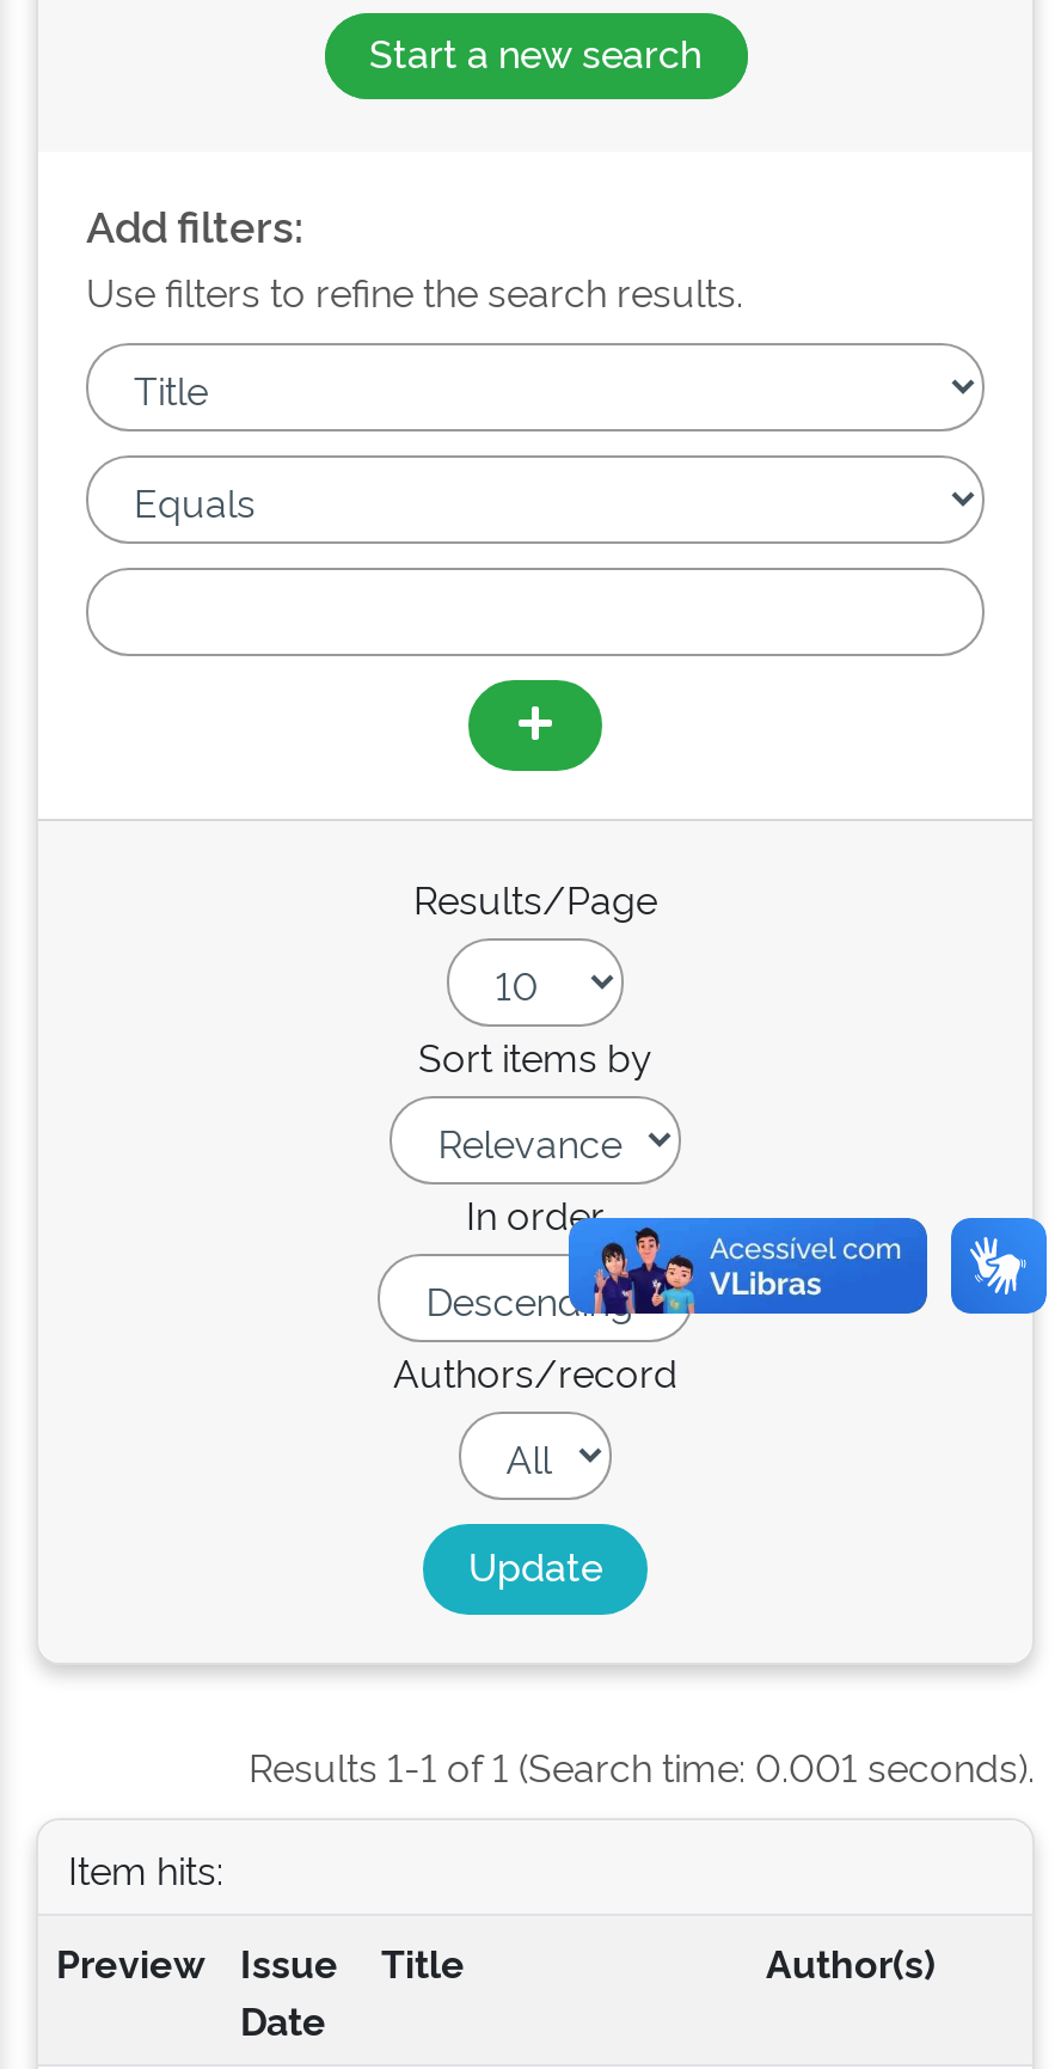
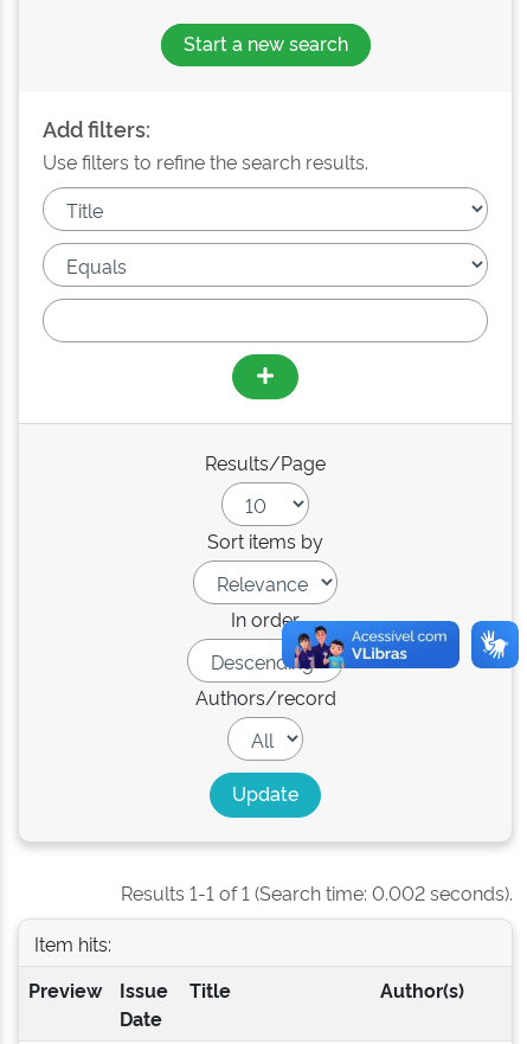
[249,1739,1035,1792] Results 1-1 of 1 (Search time: 0.001 seconds). -> [121,879,513,905] Results 1-1 of 1 (Search time: 0.002 seconds).

